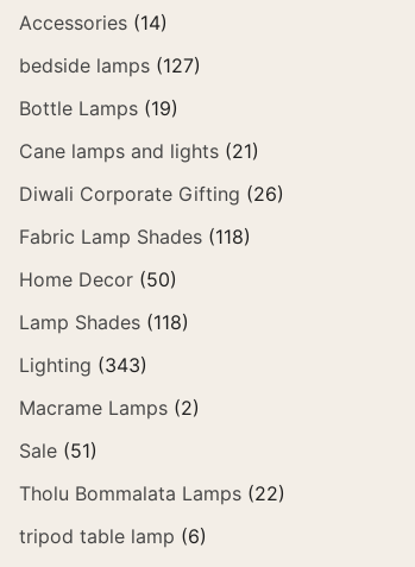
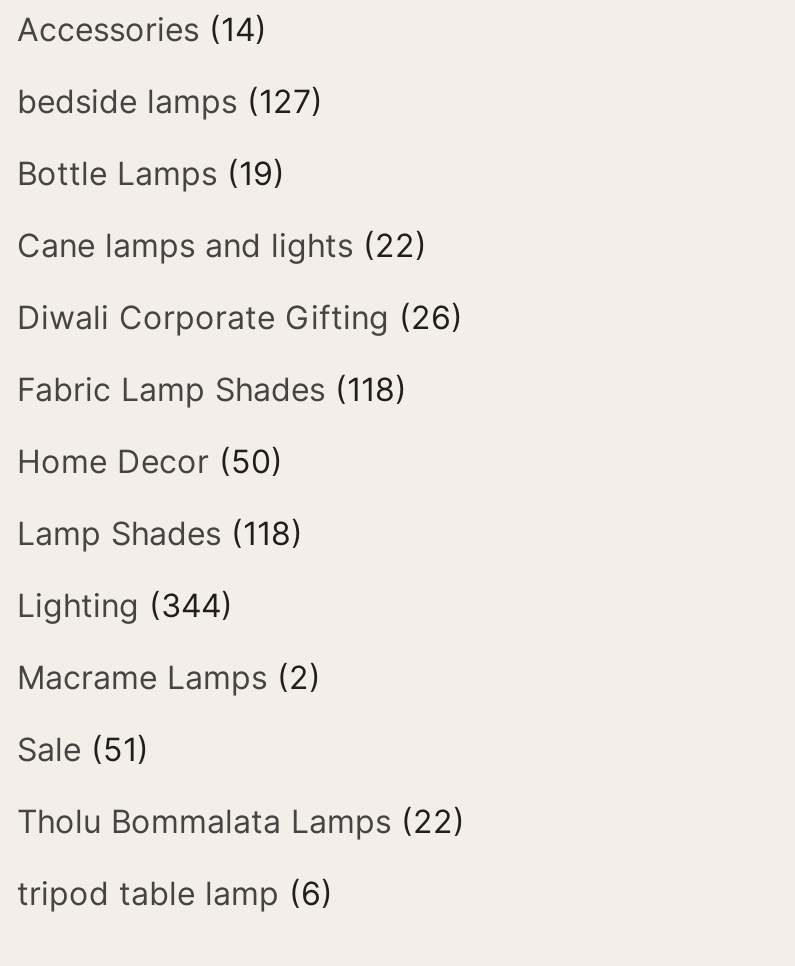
[19,139,259,163] Cane lamps and lights (21) -> [17,225,427,265] Cane lamps and lights (22)
[19,353,147,377] Lighting (343) -> [17,585,233,625] Lighting (344)

